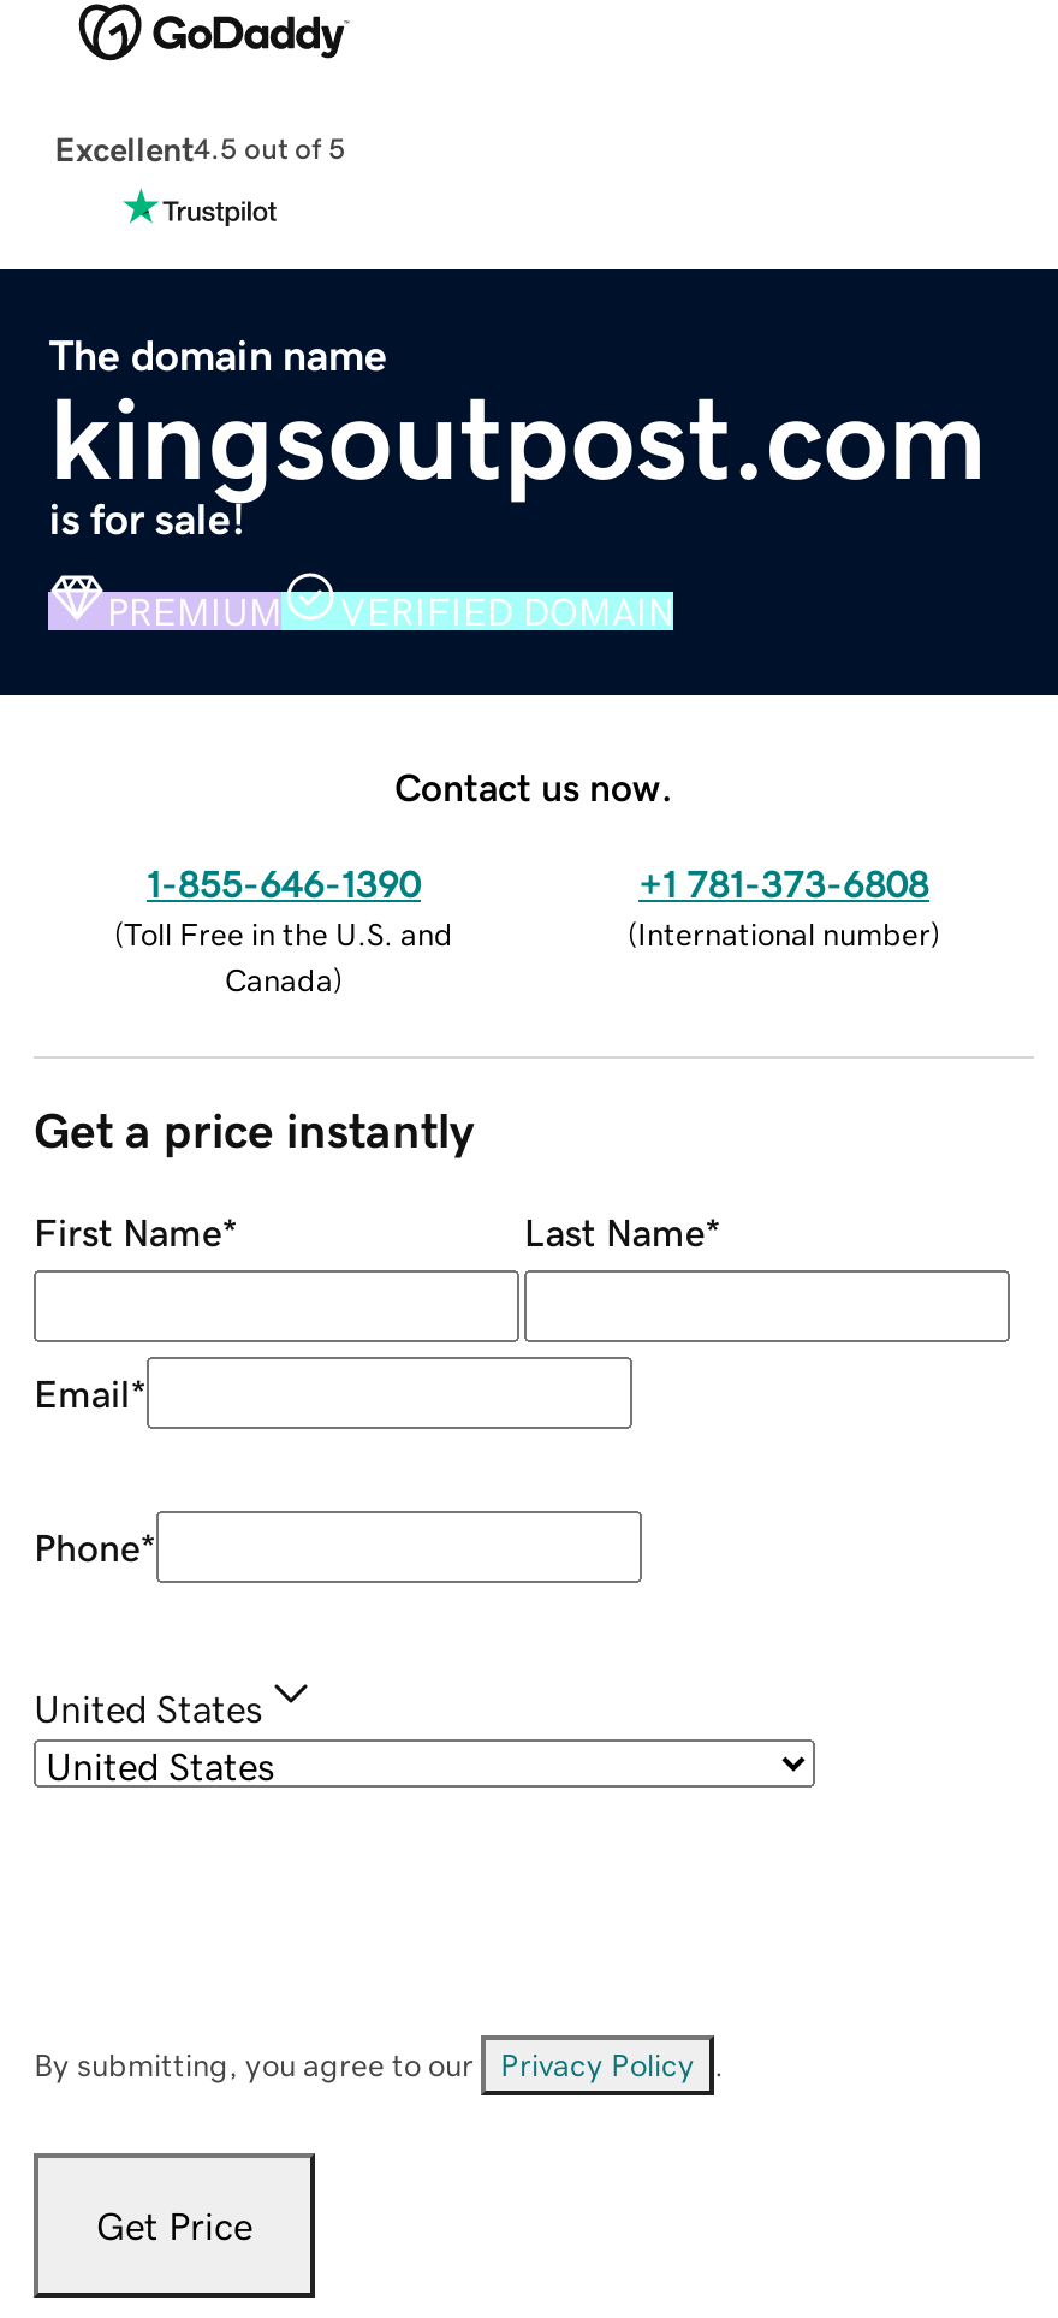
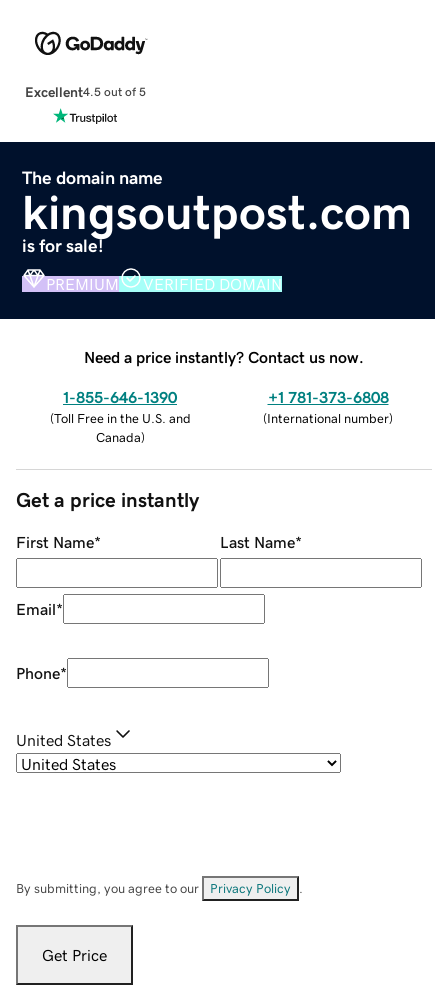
[394,766,673,805] Contact us now. -> [84,349,364,365] Need a price instantly? Contact us now.

